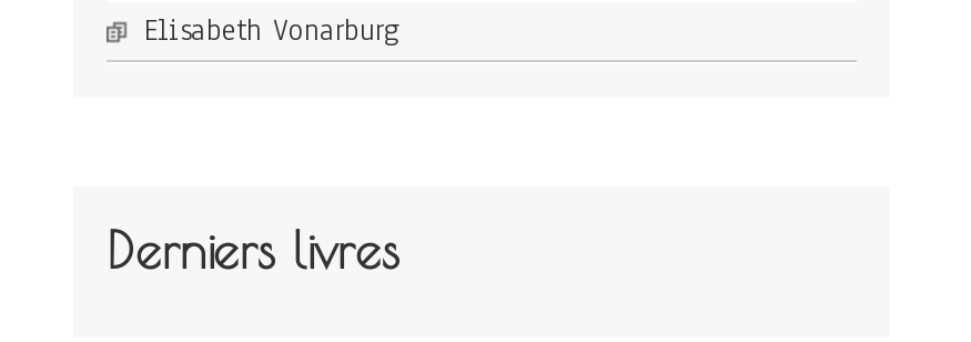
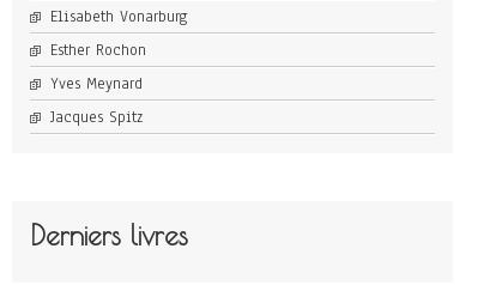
none -> [50,40,146,128] Esther Rochon | Yves Meynard | Jacques Spitz

